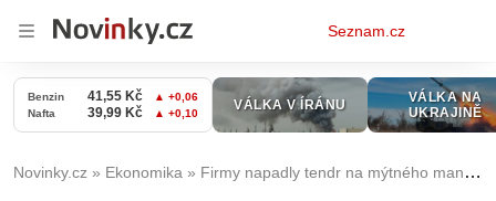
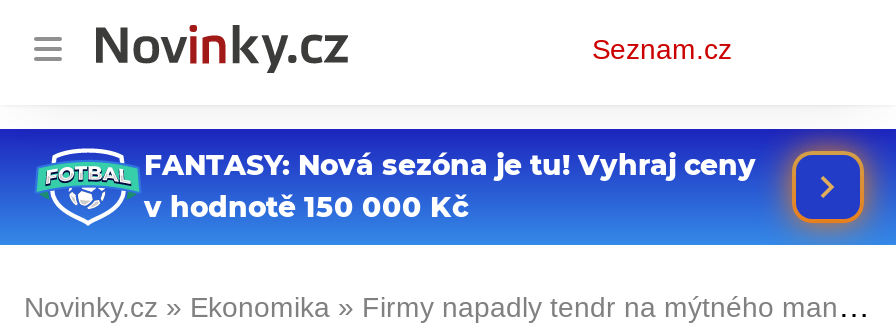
[3,75,493,138] [image] -> [6,127,890,247] [image]

